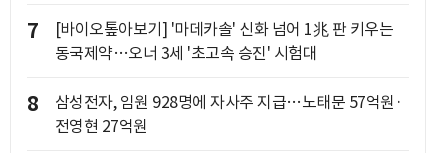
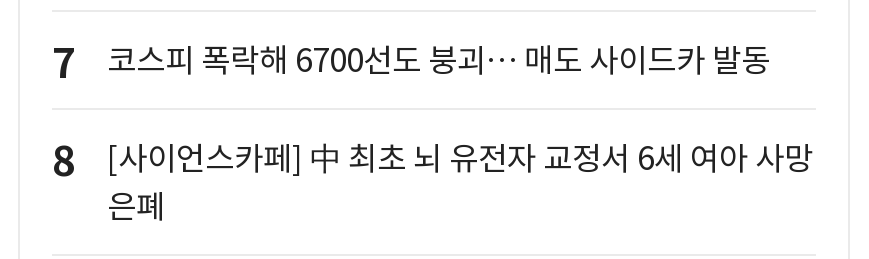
[54,19,393,63] [바이오톺아보기] '마데카솔' 신화 넘어 1兆 판 키우는 | 동국제약…오너 3세 '초고속 승진' 시험대 -> [107,39,770,79] 코스피 폭락해 6700선도 붕괴… 매도 사이드카 발동
[54,92,402,136] 삼성전자, 임원 928명에 자사주 지급…노태문 57억원· | 전영현 27억원 -> [107,137,813,225] [사이언스카페] 中 최초 뇌 유전자 교정서 6세 여아 사망 | 은폐

